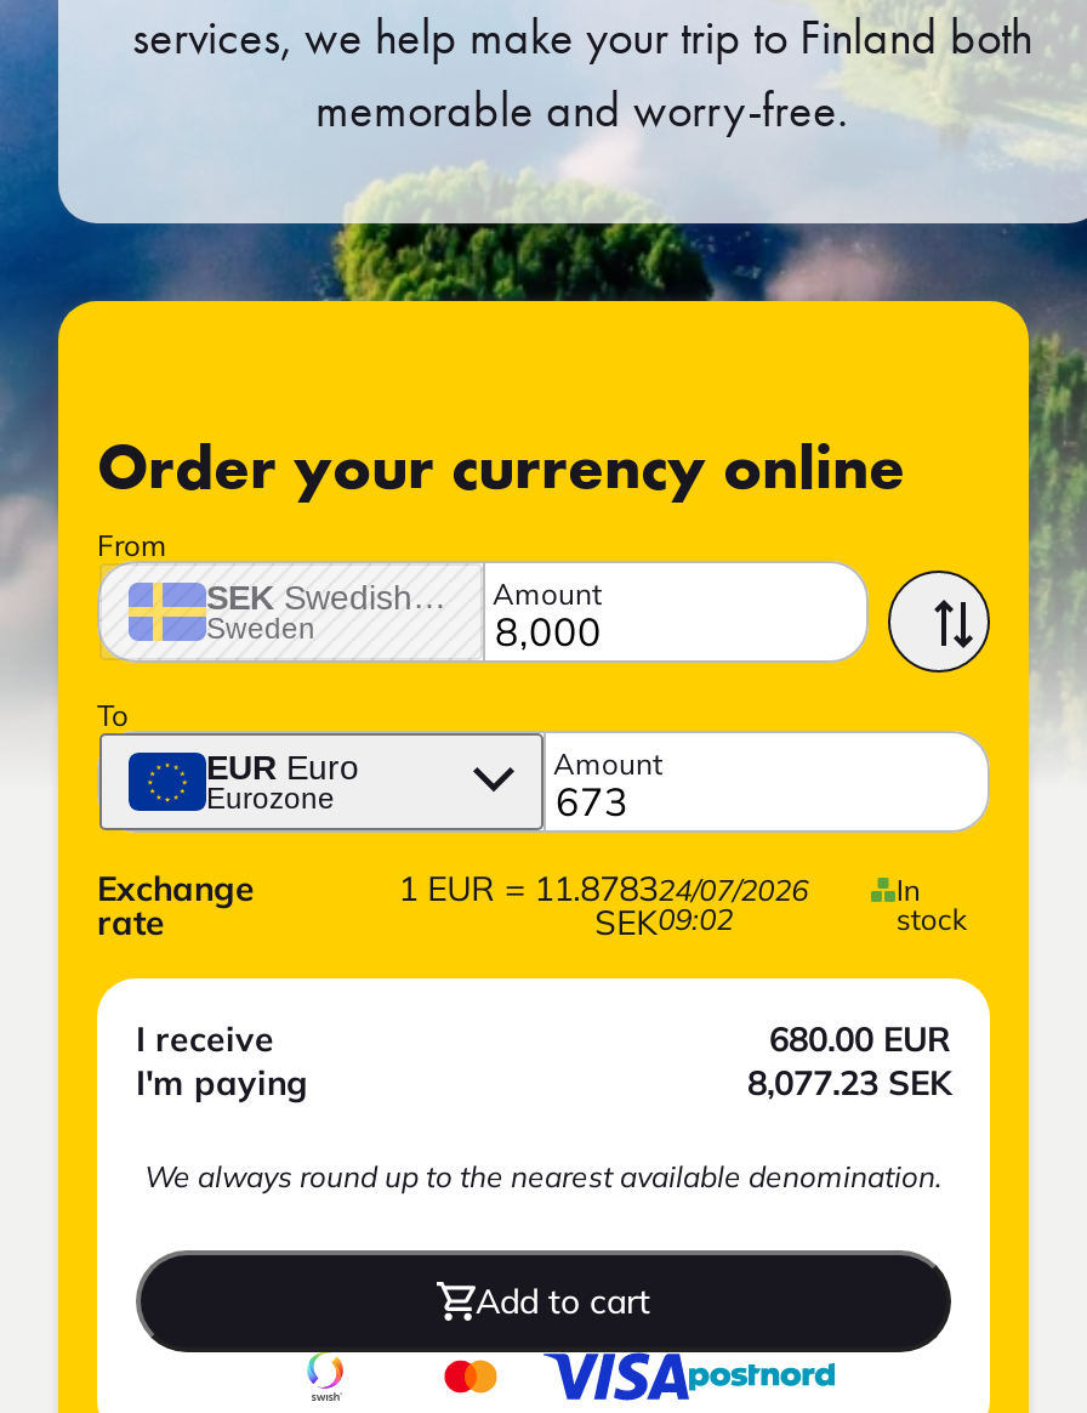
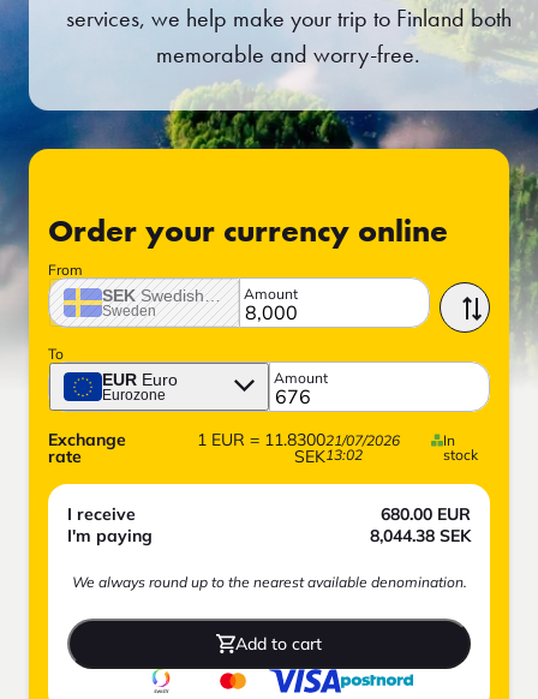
[398,866,658,910] 1 EUR = 11.8783 -> [197,428,326,450] 1 EUR = 11.8300
[658,871,808,907] 24/07/2026 -> [326,431,400,449] 21/07/2026
[595,900,733,944] SEK 09:02 -> [294,445,363,467] SEK 13:02
[747,1060,951,1104] 8,077.23 SEK -> [370,524,471,546] 8,044.38 SEK

